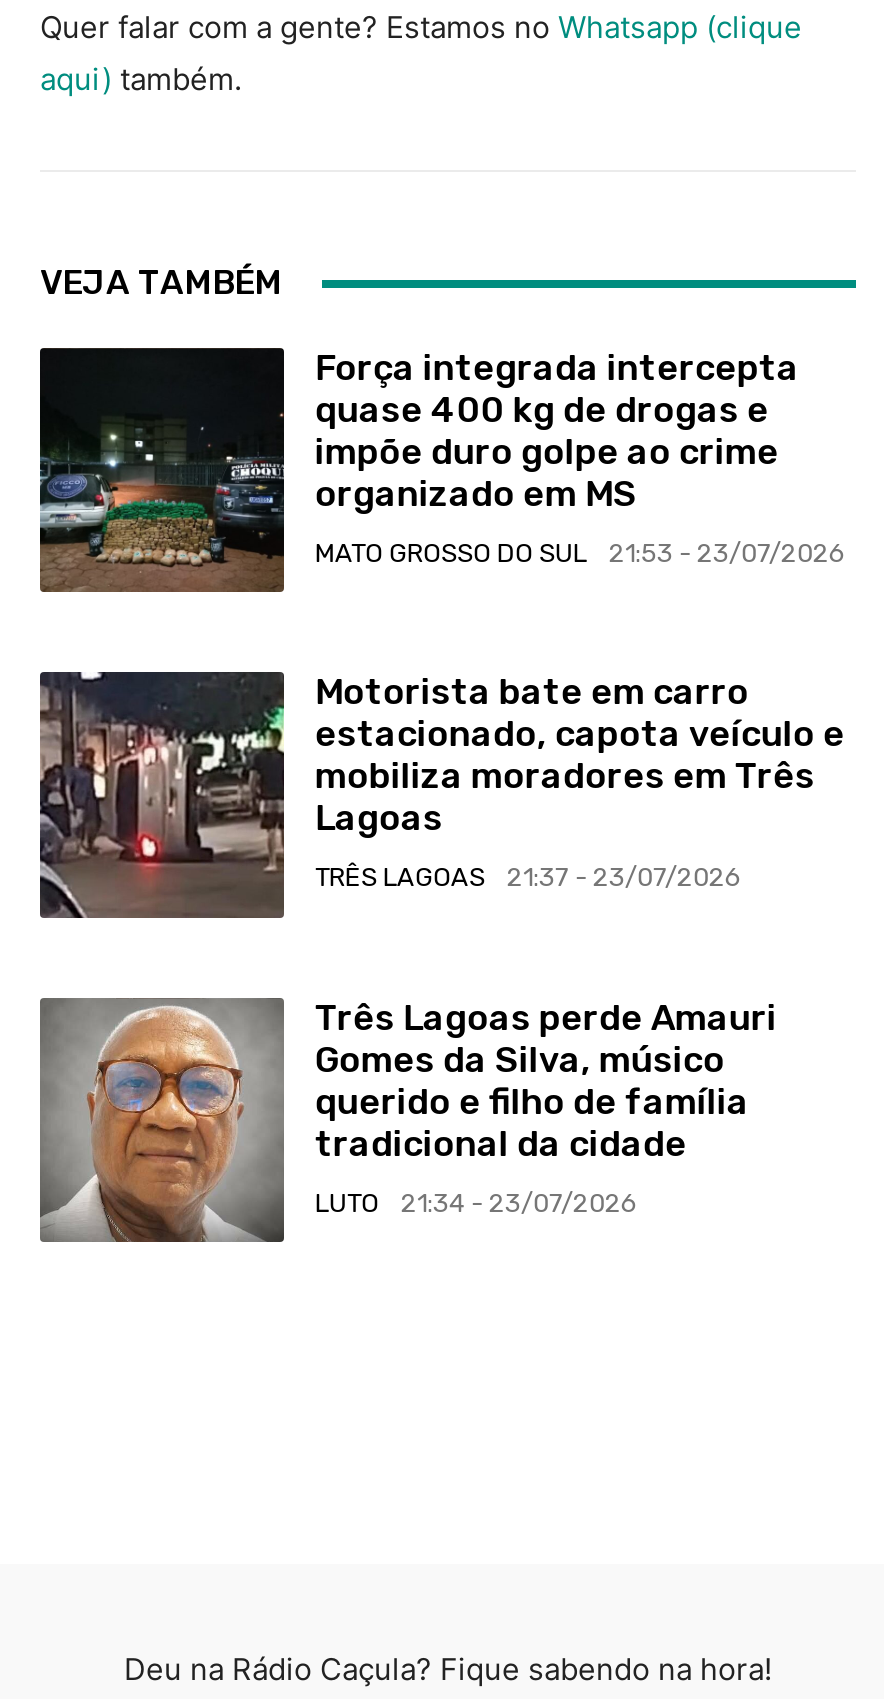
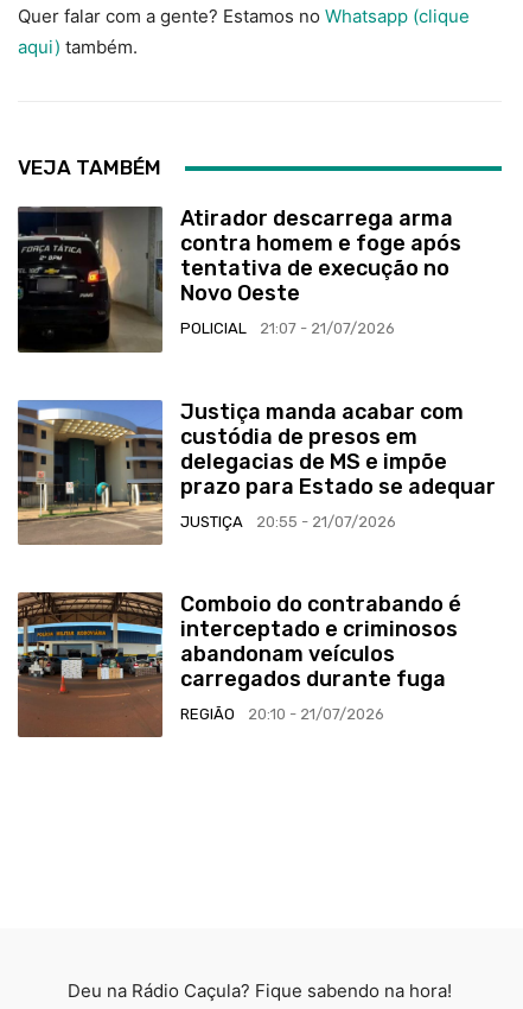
[38,346,799,594] [image] | Força integrada intercepta | quase 400 kg de drogas e | impõe duro golpe ao crime | organizado em MS -> [17,206,462,353] [image] | Atirador descarrega arma | contra homem e foge após | tentativa de execução no | Novo Oeste
[315,538,845,568] MATO GROSSO DO SUL | 21:53 - 23/07/2026 -> [181,320,395,337] POLICIAL | 21:07 - 21/07/2026
[38,670,845,920] [image] | Motorista bate em carro | estacionado, capota veículo e | mobiliza moradores em Três | Lagoas -> [17,398,496,546] [image] | Justiça manda acabar com | custódia de presos em | delegacias de MS e impõe | prazo para Estado se adequar
[315,863,741,893] TRÊS LAGOAS | 21:37 - 23/07/2026 -> [181,512,397,530] JUSTIÇA | 20:55 - 21/07/2026
[40,996,777,1242] [image] | Três Lagoas perde Amauri | Gomes da Silva, músico | querido e filho de família | tradicional da cidade -> [18,591,462,737] [image] | Comboio do contrabando é | interceptado e criminosos | abandonam veículos | carregados durante fuga
[315,1188,637,1218] LUTO | 21:34 - 23/07/2026 -> [181,705,385,723] REGIÃO | 20:10 - 21/07/2026

